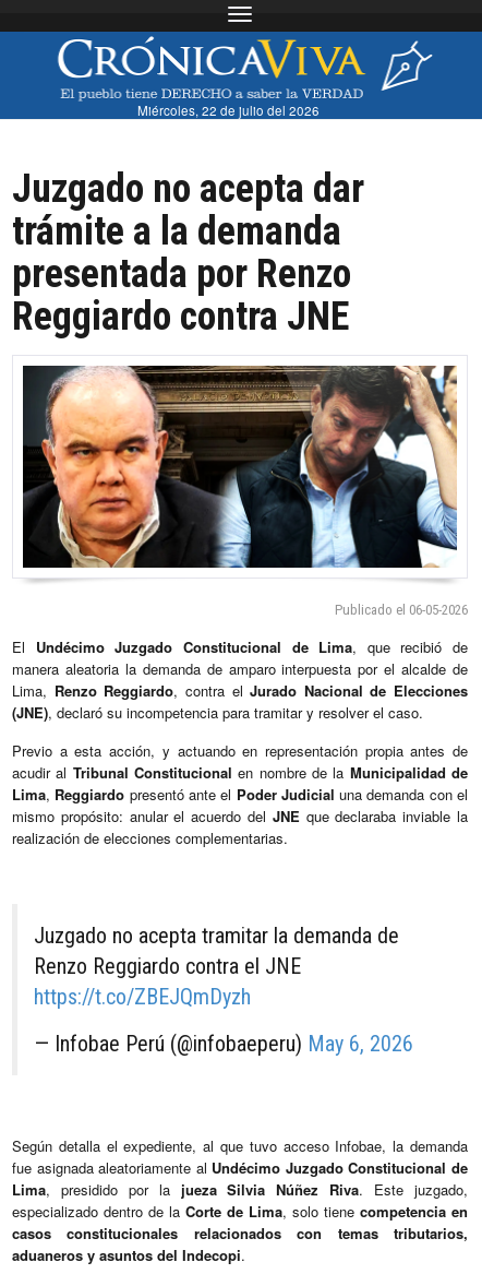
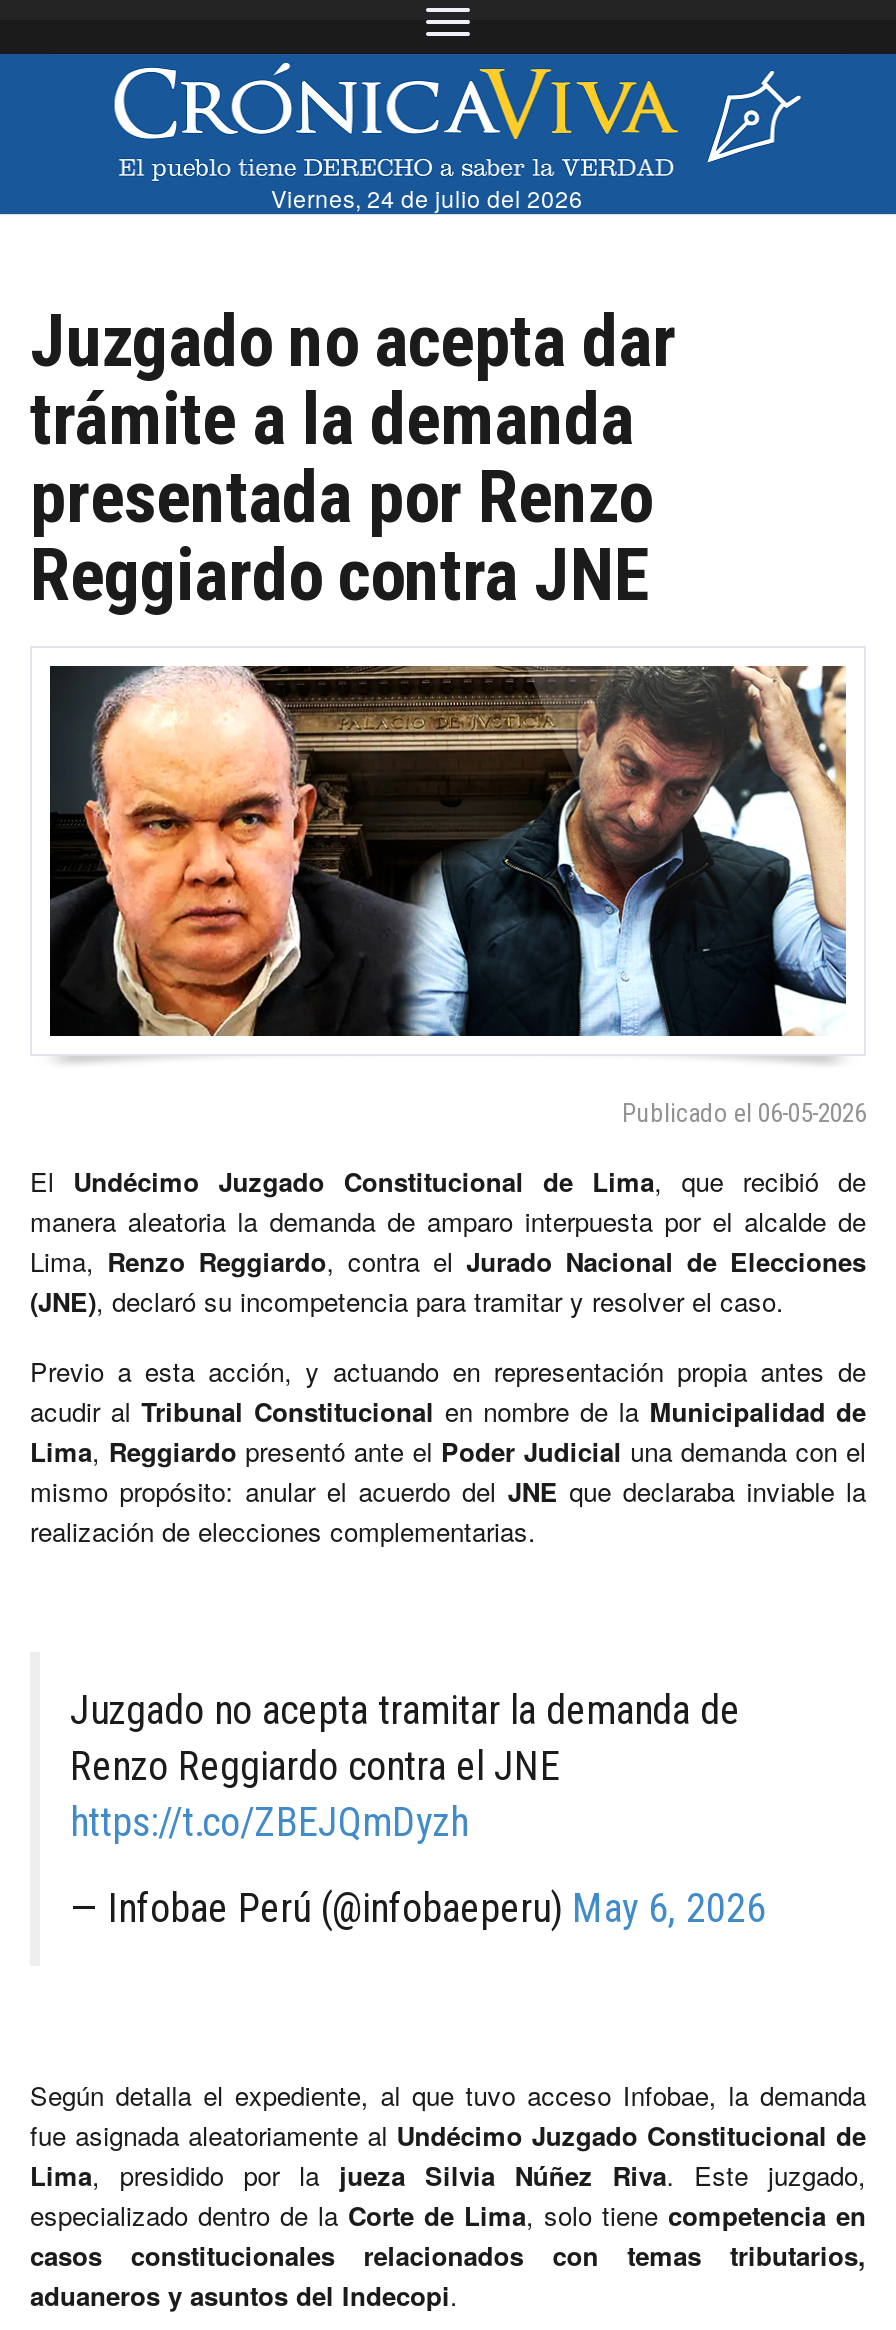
[137,101,320,118] Miércoles, 22 de julio del 2026 -> [271,181,583,213] Viernes, 24 de julio del 2026

